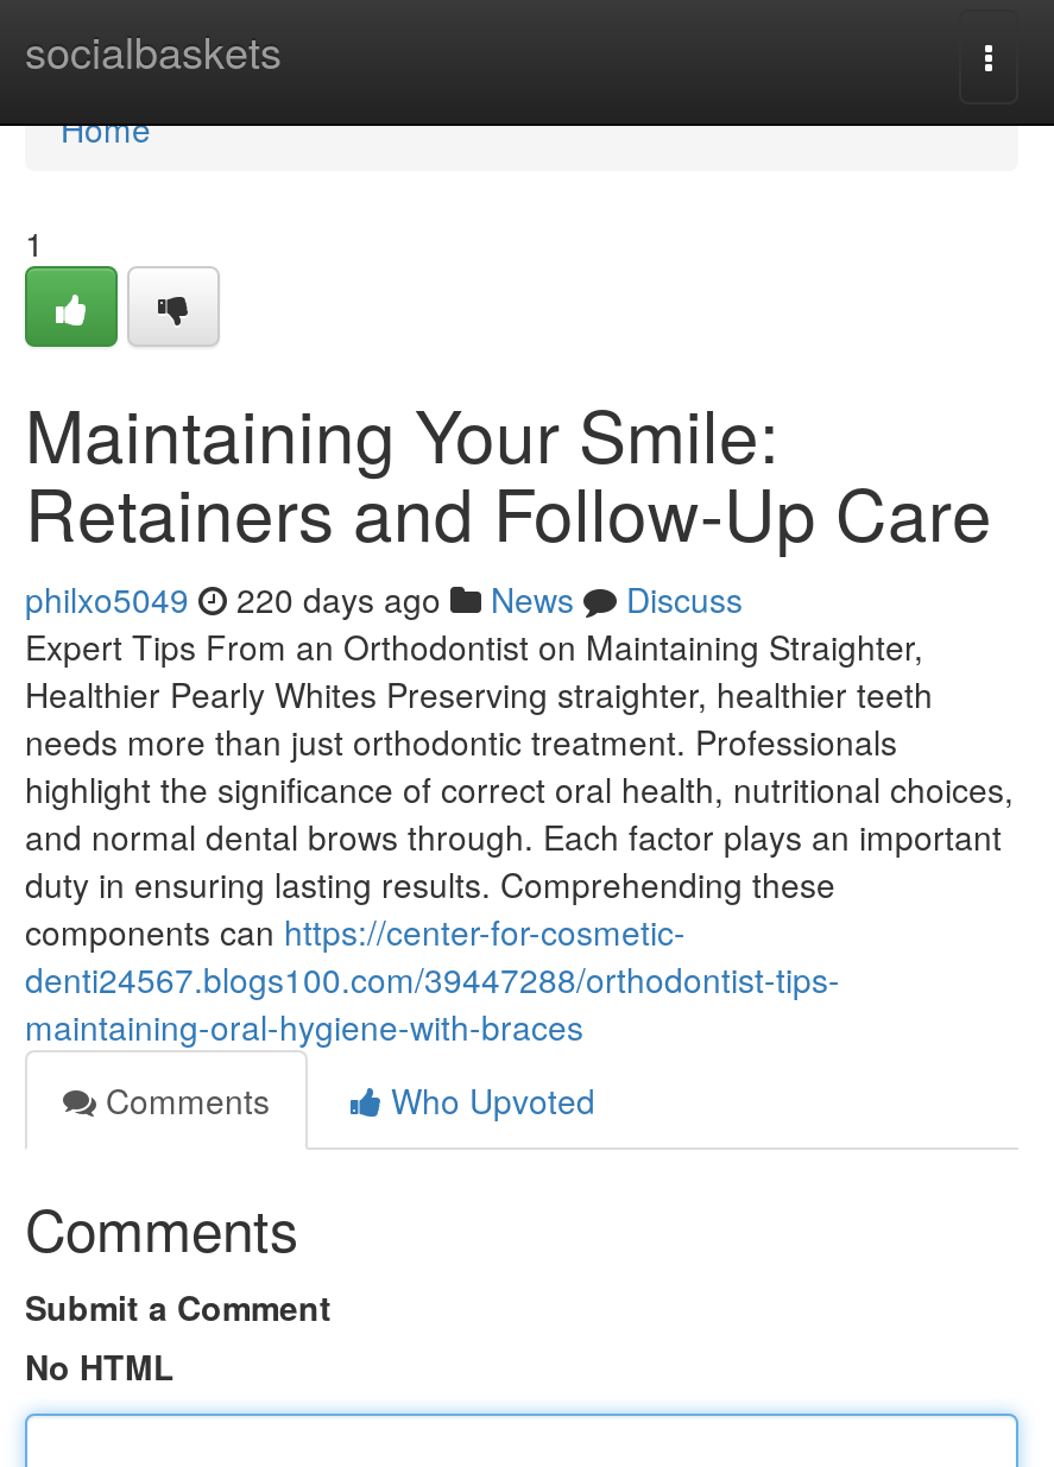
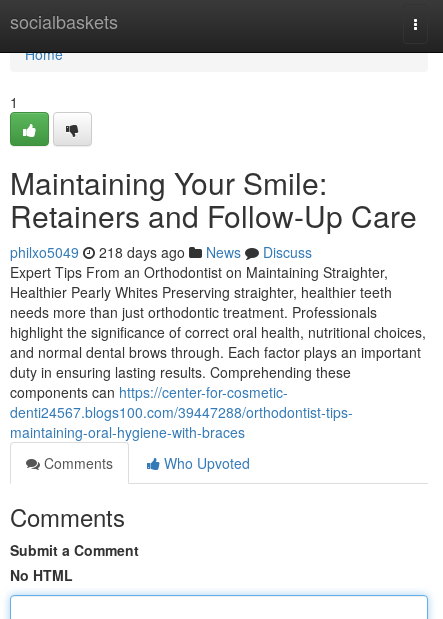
[25,575,743,622] philxo5049 220 days ago News Discuss -> [10,242,312,262] philxo5049 218 days ago News Discuss

